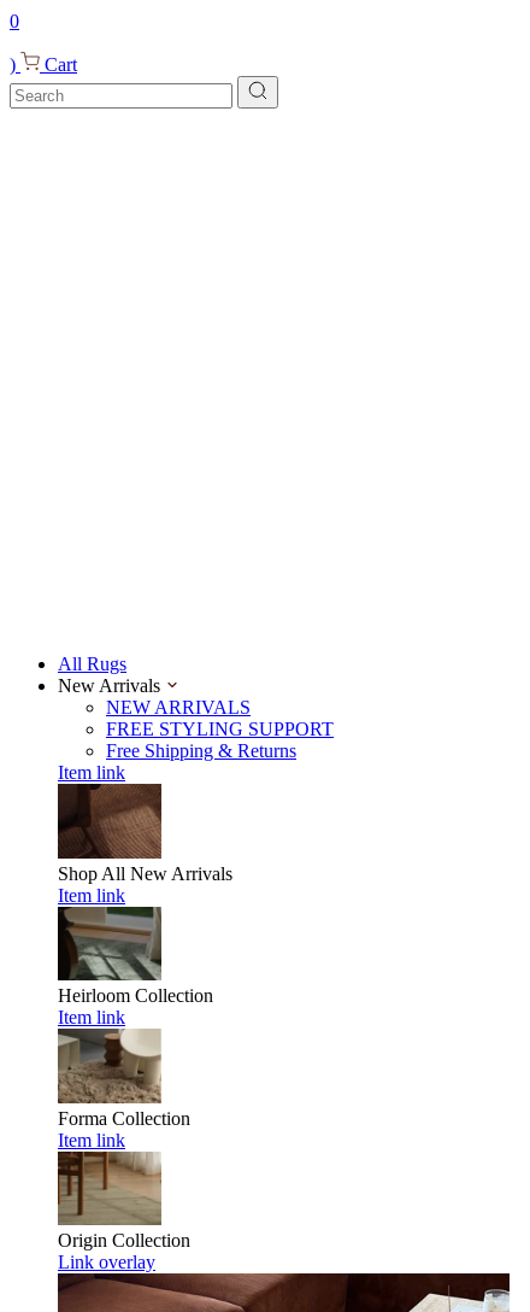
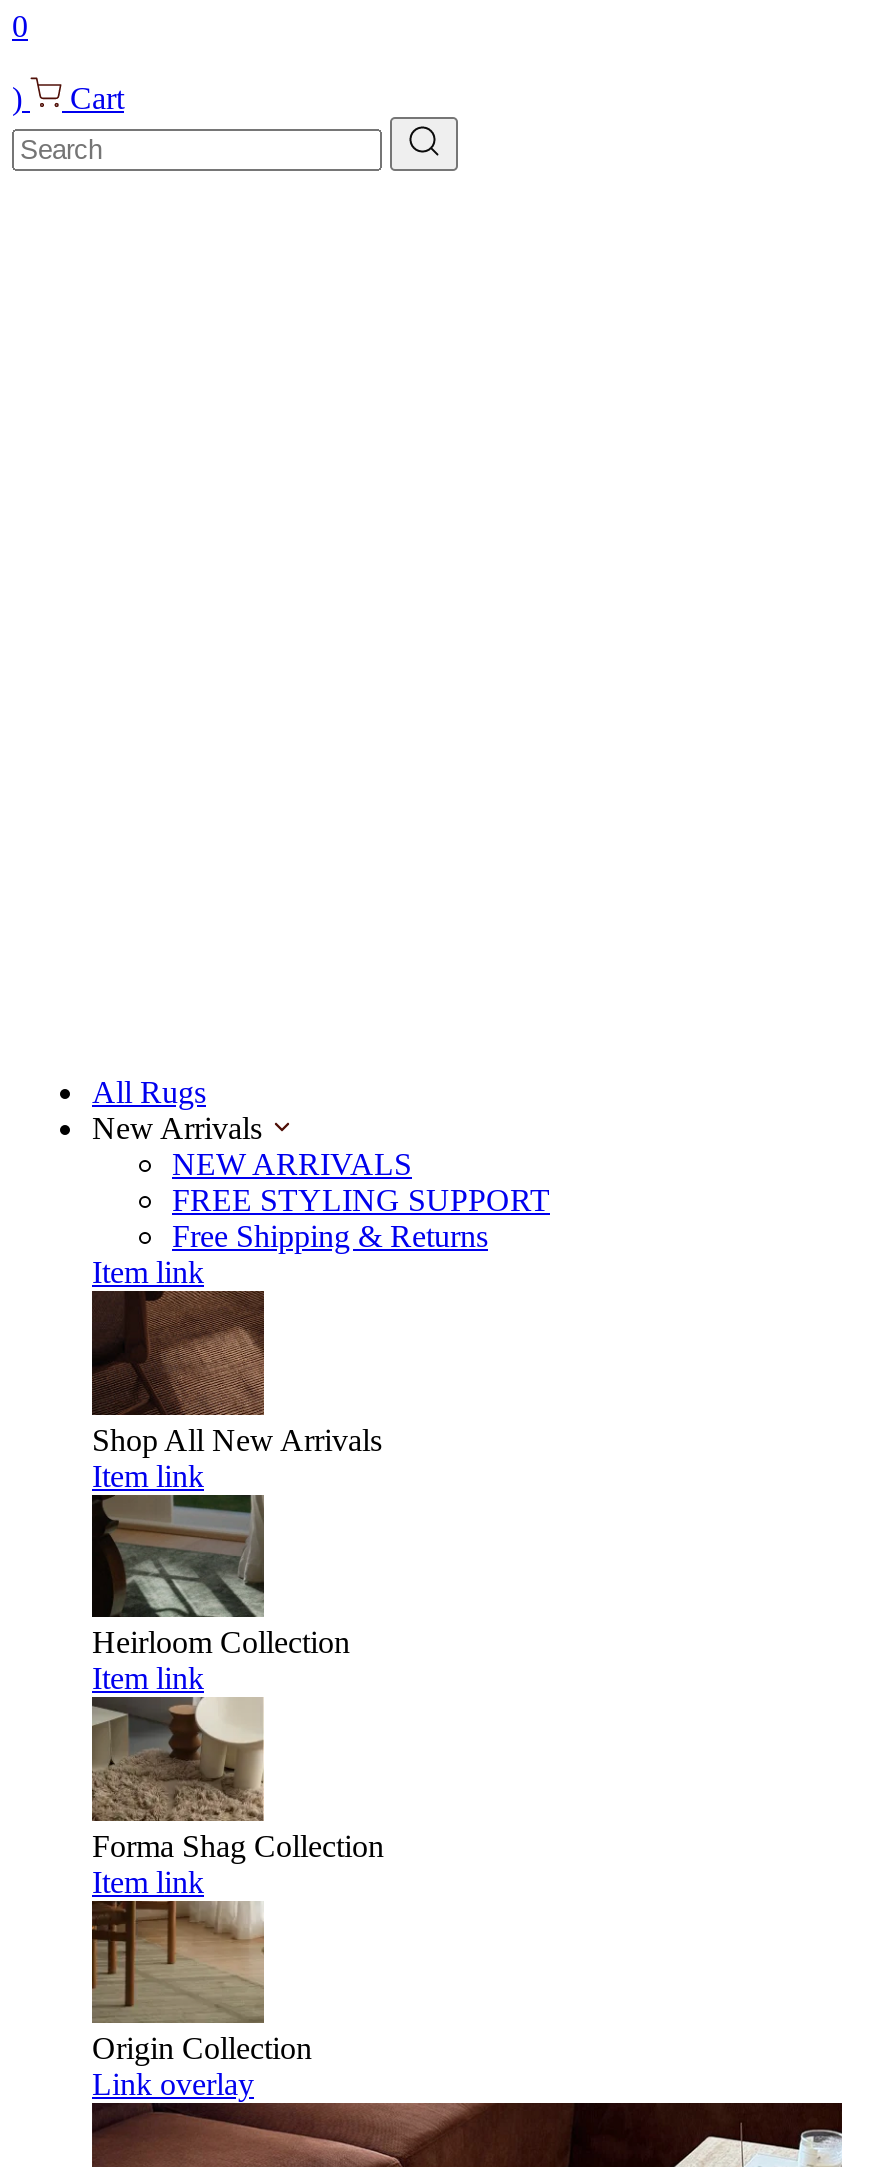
[58,1108,190,1128] Forma Collection -> [92,1829,384,1863] Forma Shag Collection

